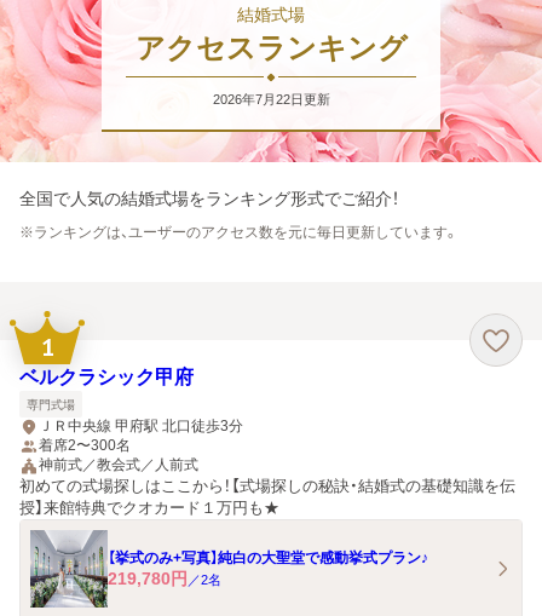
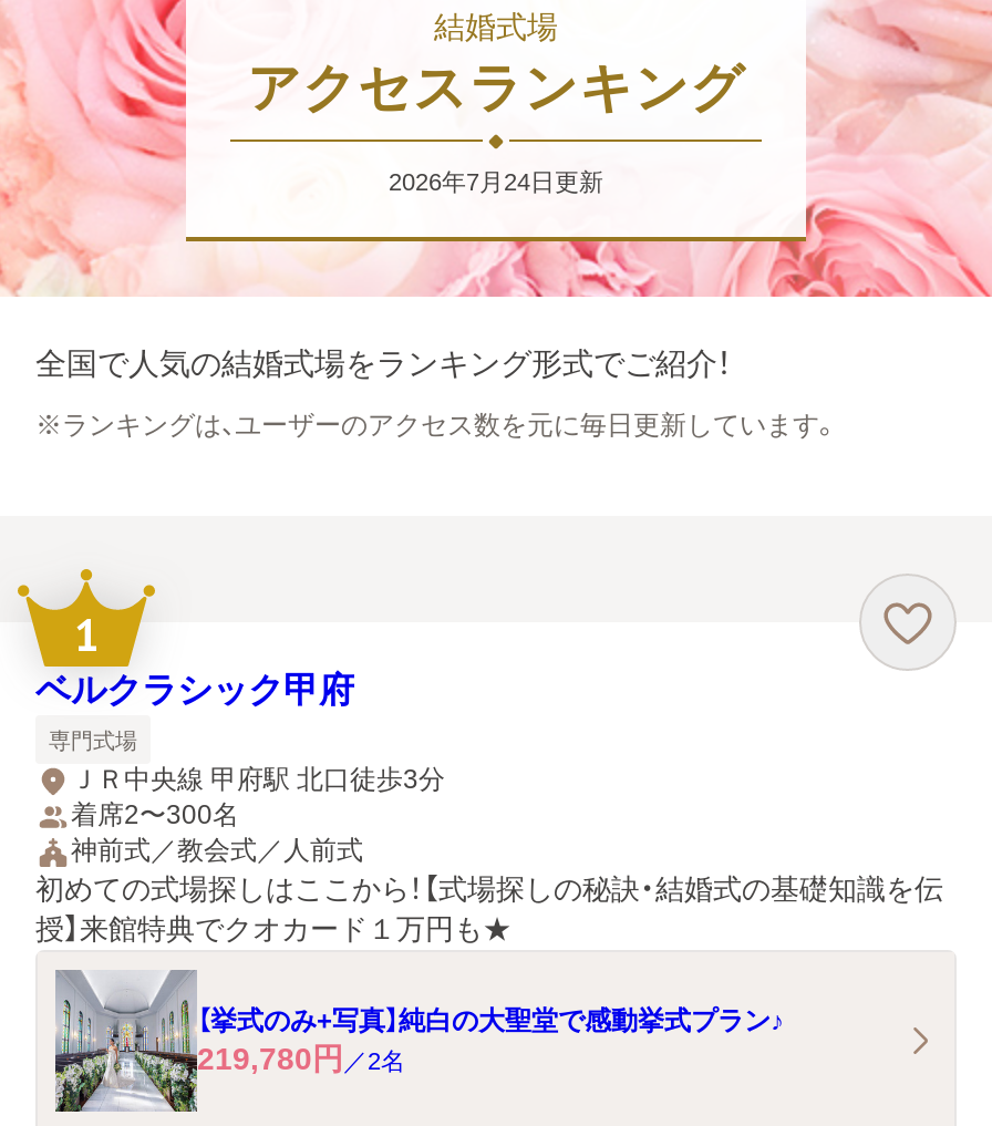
[212,91,330,106] 2026年7月22日更新 -> [389,167,603,194] 2026年7月24日更新

